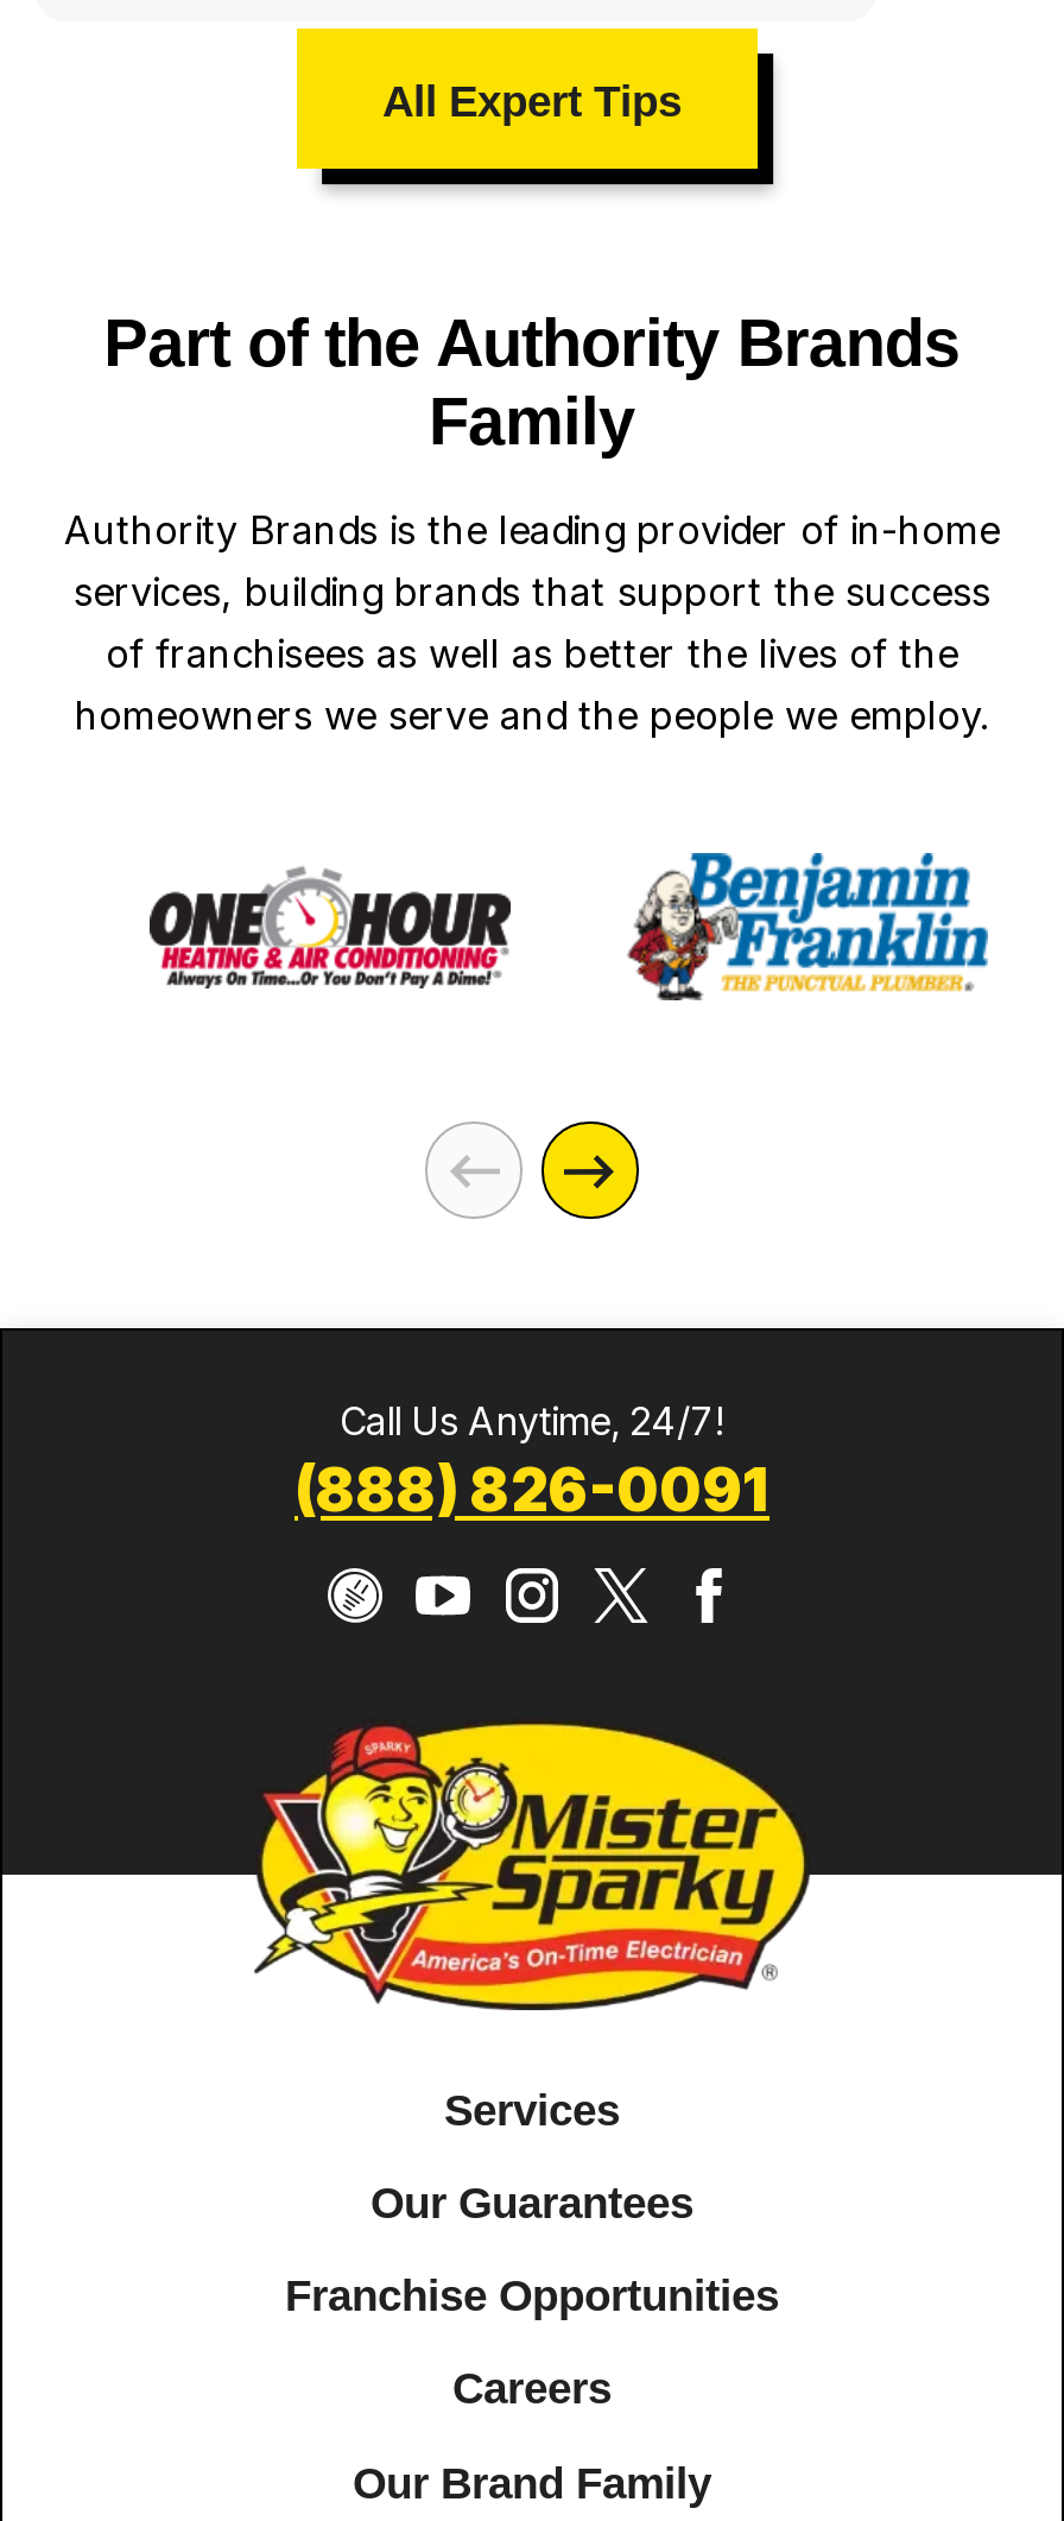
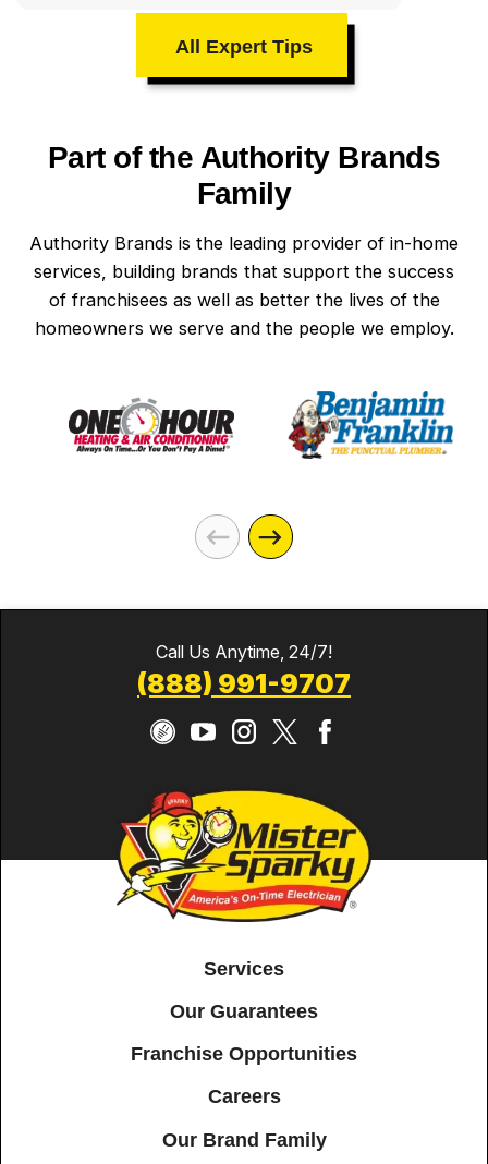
[294,1454,769,1525] (888) 826-0091 -> [137,667,351,700] (888) 991-9707

